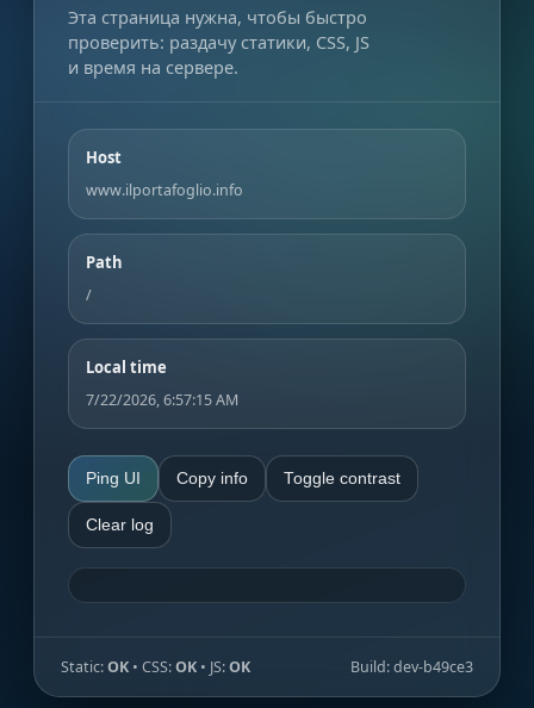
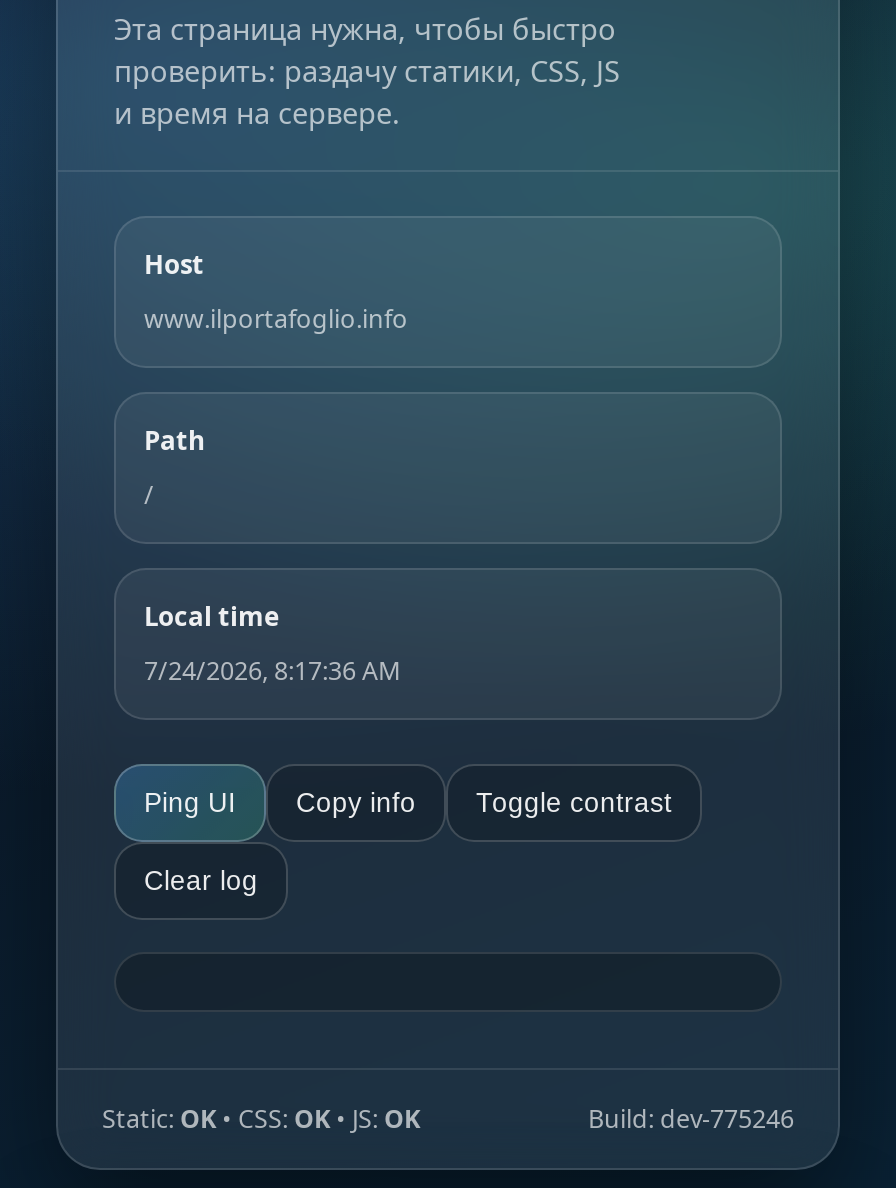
[86,390,238,410] 7/22/2026, 6:57:15 AM -> [144,654,400,688] 7/24/2026, 8:17:36 AM
[350,657,473,677] Build: dev-b49ce3 -> [588,1102,794,1136] Build: dev-775246

